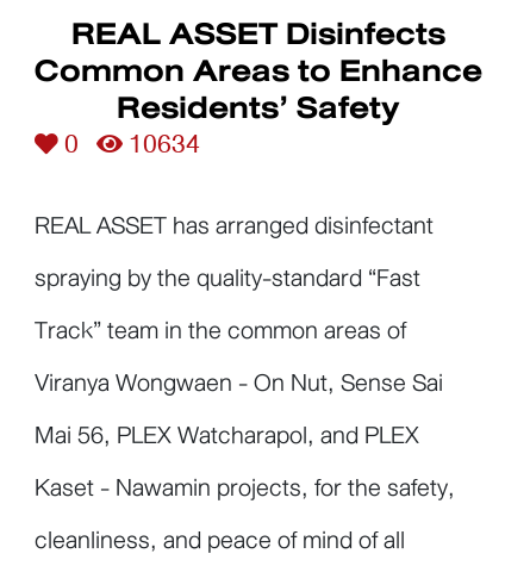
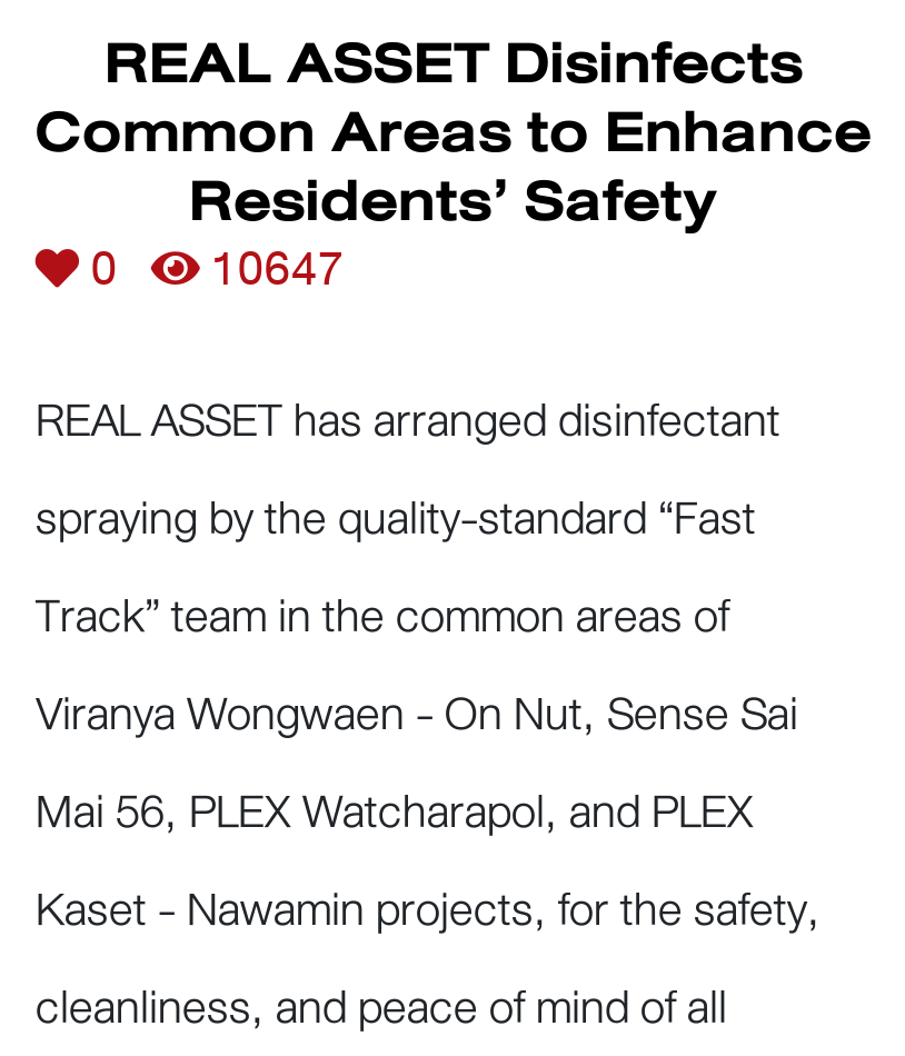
[58,122,200,167] 0 10634 -> [80,227,344,311] 0 10647

